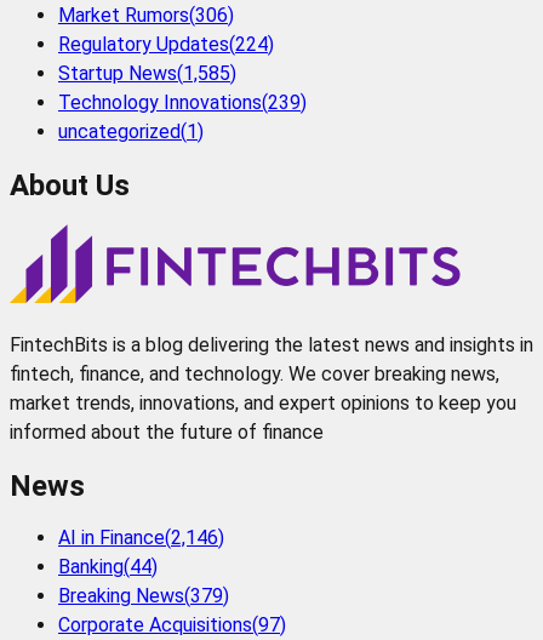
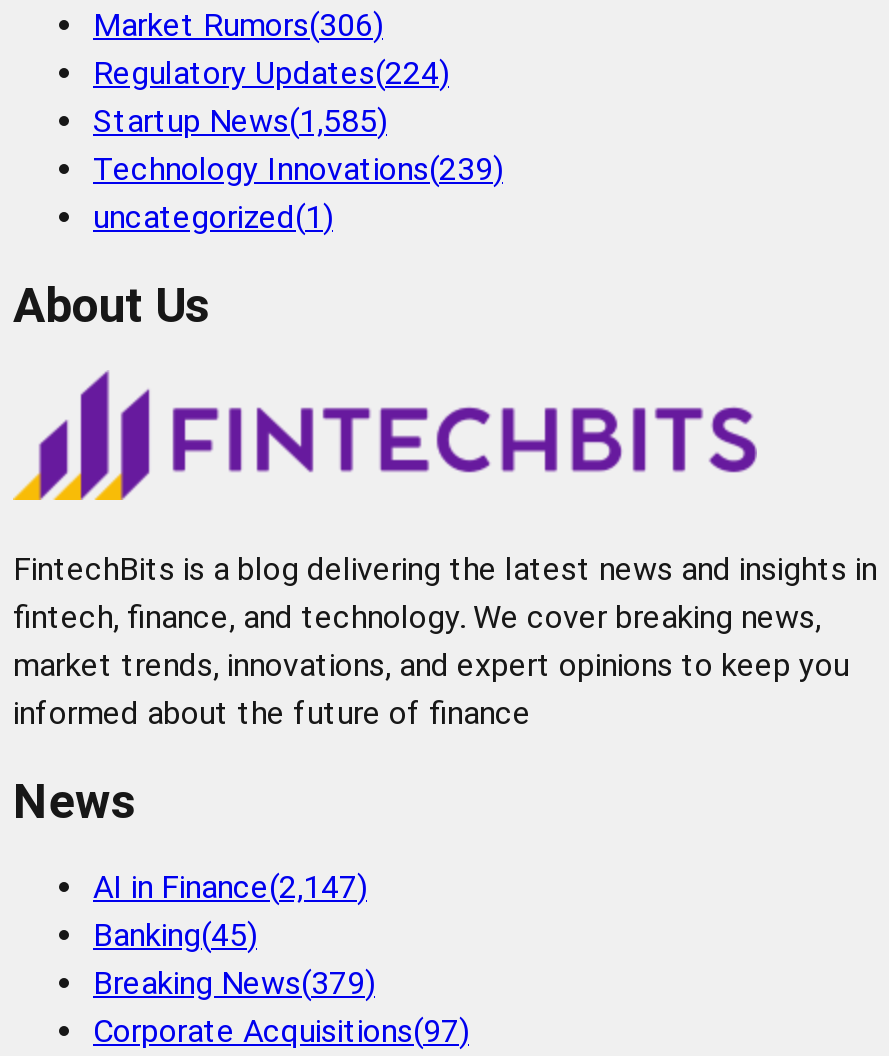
[58,527,224,550] AI in Finance(2,146) -> [93,869,367,907] AI in Finance(2,147)
[58,556,158,579] Banking(44) -> [93,917,257,955] Banking(45)

